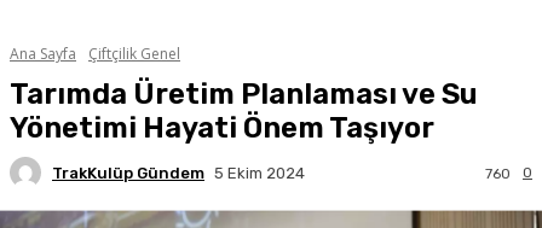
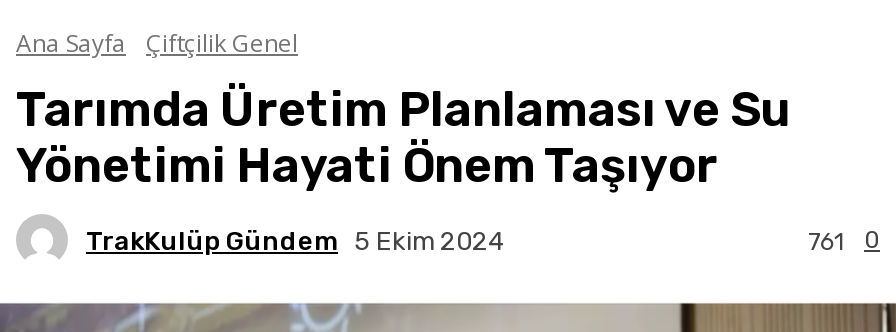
[485,164,532,182] 760 0 -> [808,226,880,256] 761 0

